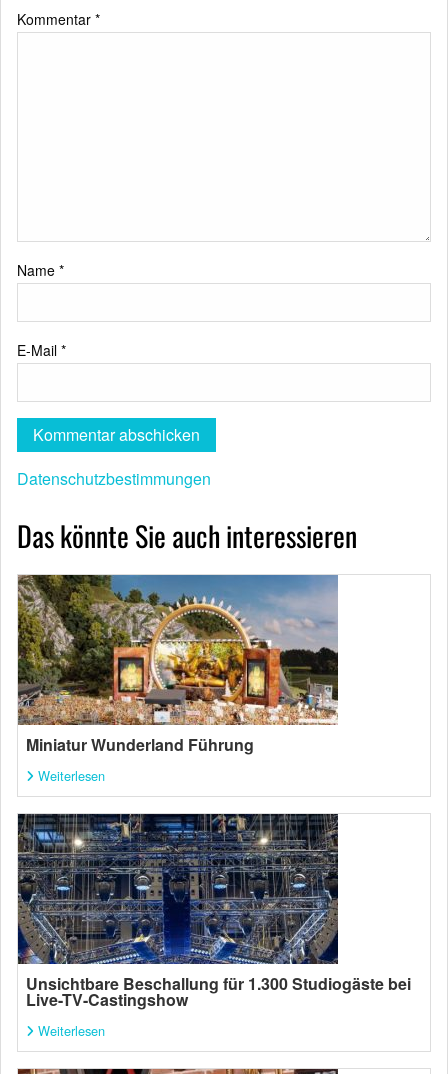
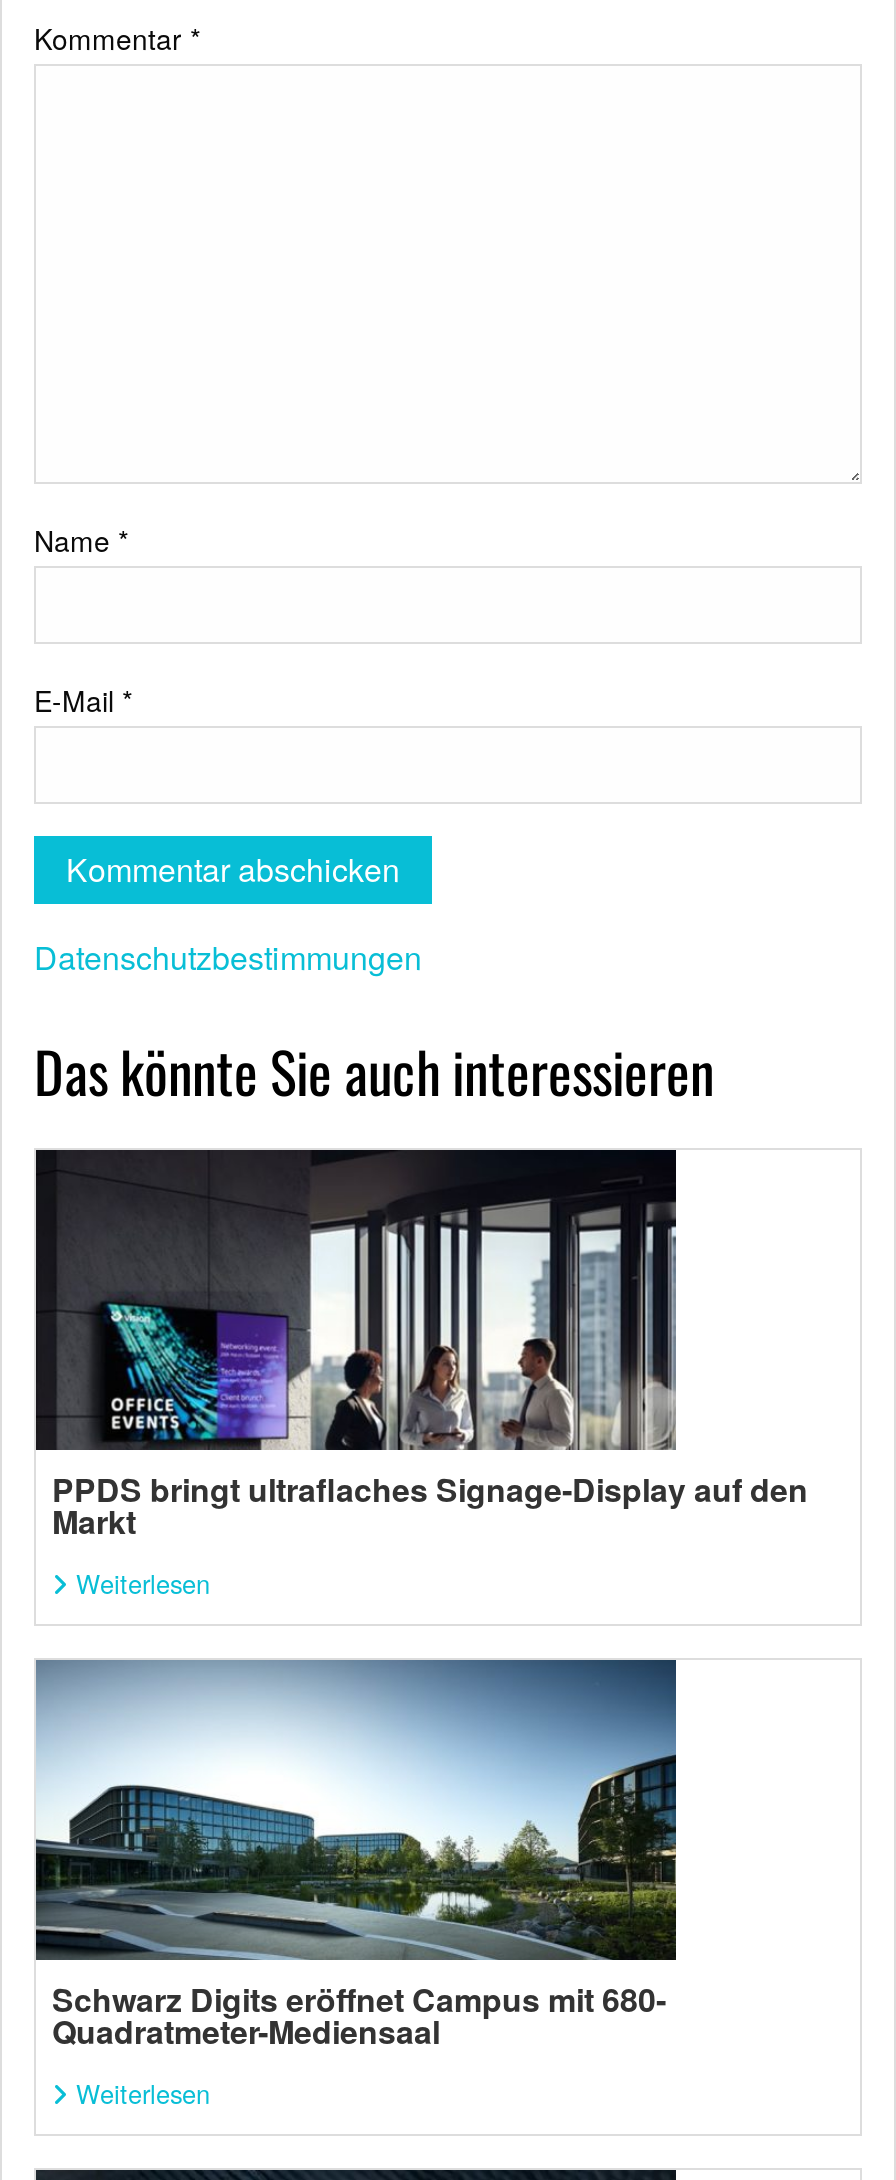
[17,574,338,756] [image] | Miniatur Wunderland Führung -> [34,1148,808,1545] [image] | PPDS bringt ultraflaches Signage-Display auf den | Markt
[17,813,411,1011] [image] | Unsichtbare Beschallung für 1.300 Studiogäste bei | Live-TV-Castingshow -> [34,1658,678,2055] [image] | Schwarz Digits eröffnet Campus mit 680- | Quadratmeter-Mediensaal

